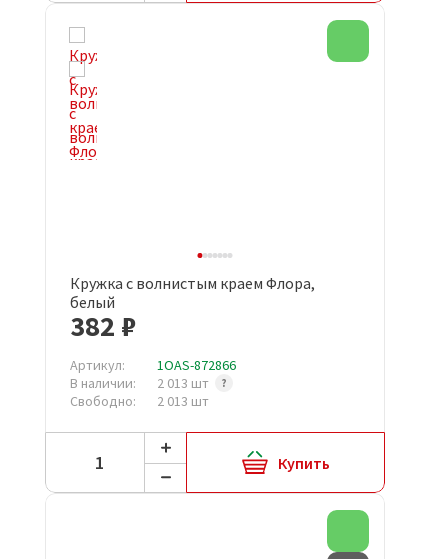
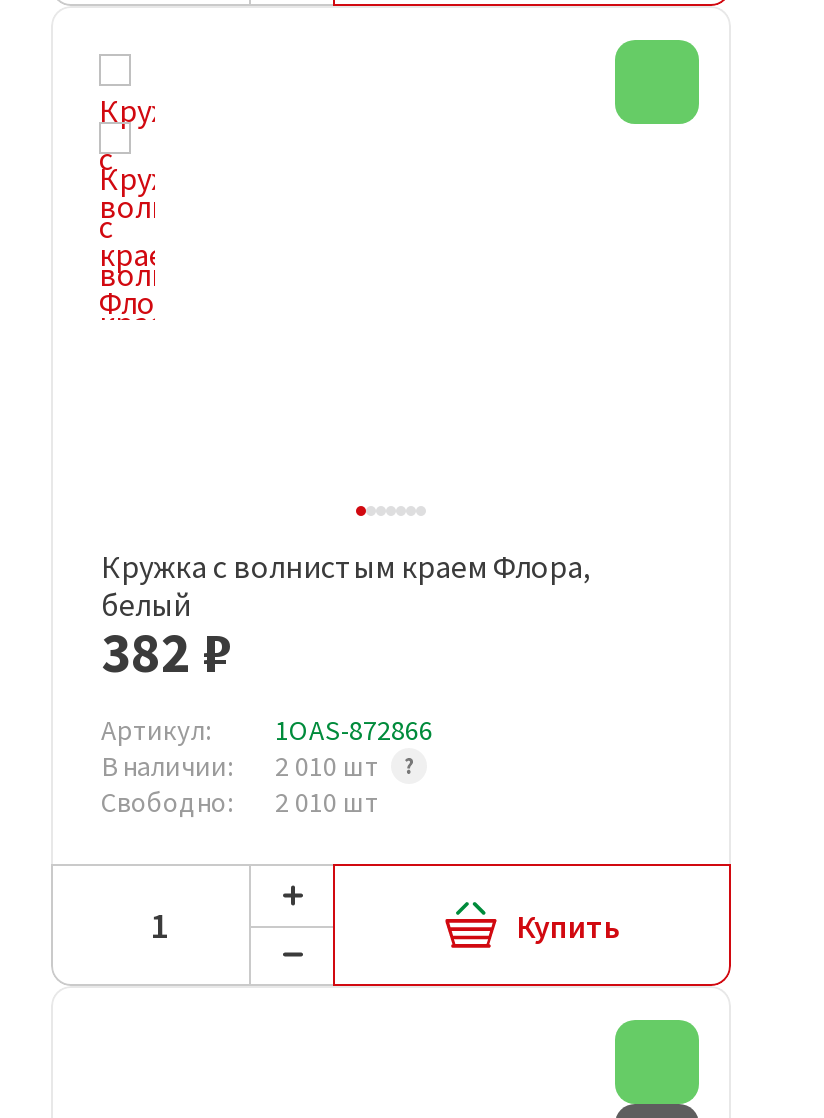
[70,374,212,392] В наличии: 2 013 шт -> [101,748,385,784] В наличии: 2 010 шт
[70,392,209,410] Свободно: 2 013 шт -> [101,784,379,820] Свободно: 2 010 шт

